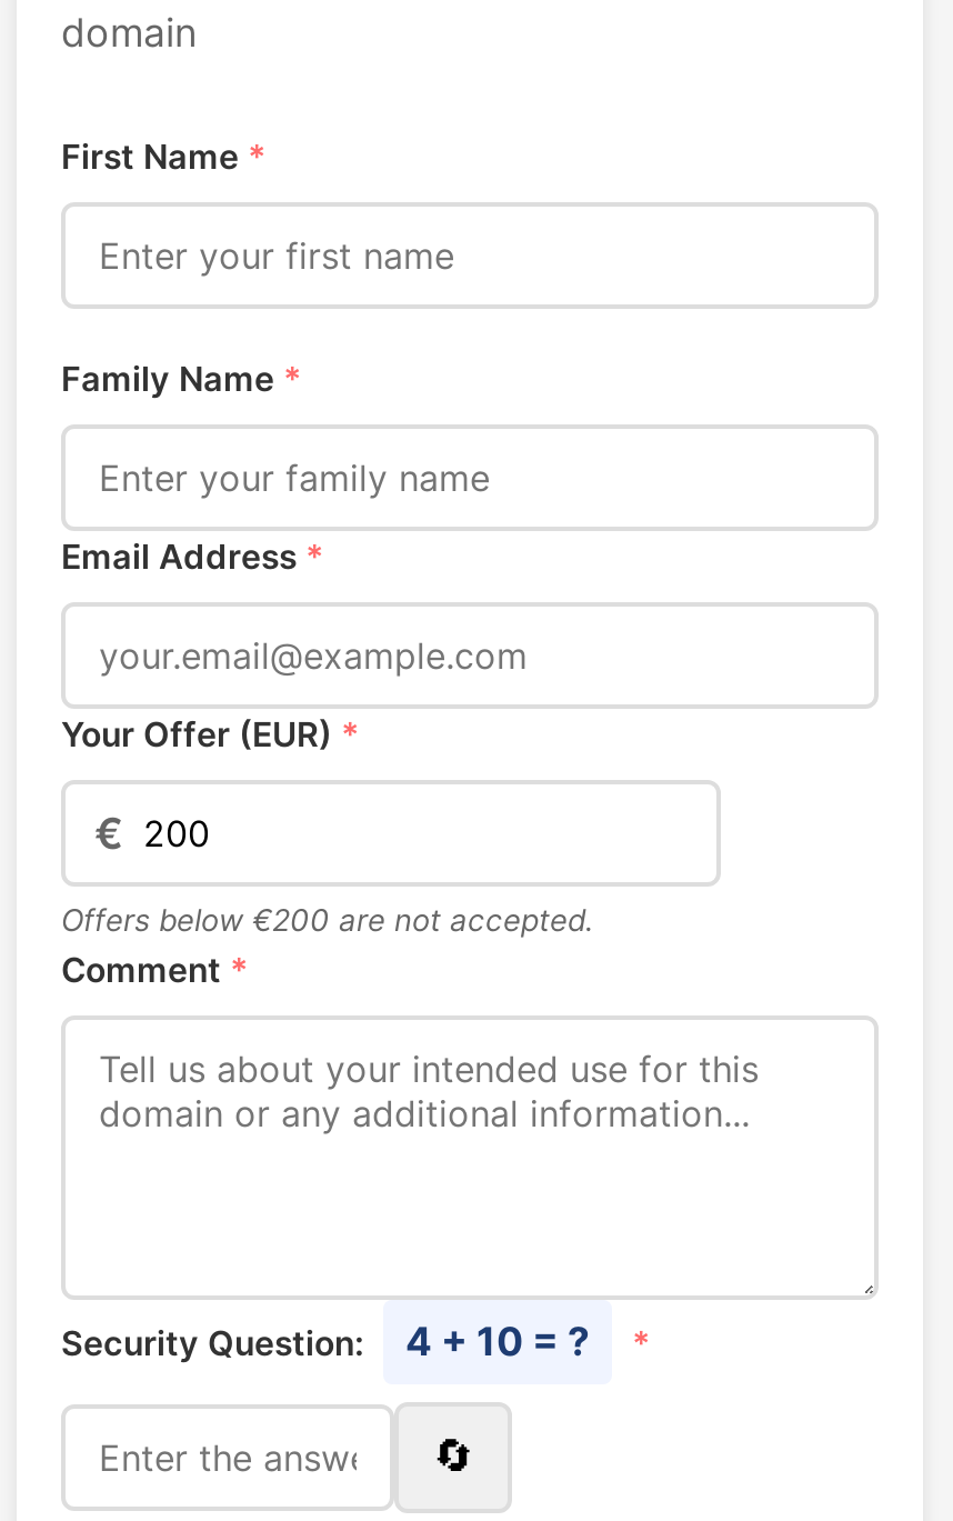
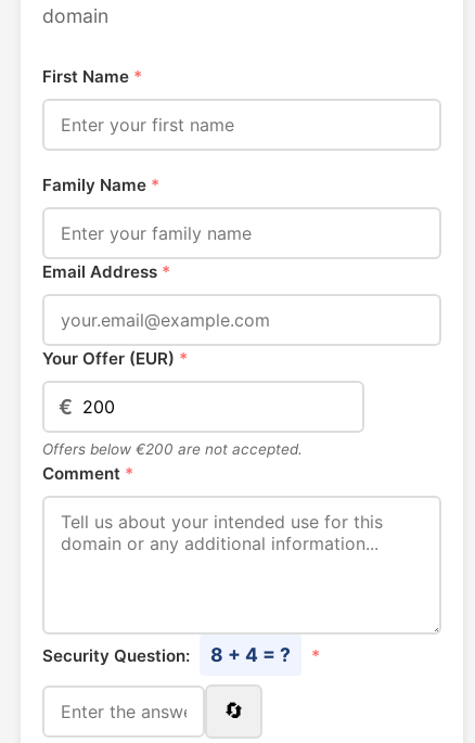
[405,1318,590,1364] 4 + 10 = ? -> [210,643,291,666] 8 + 4 = ?

